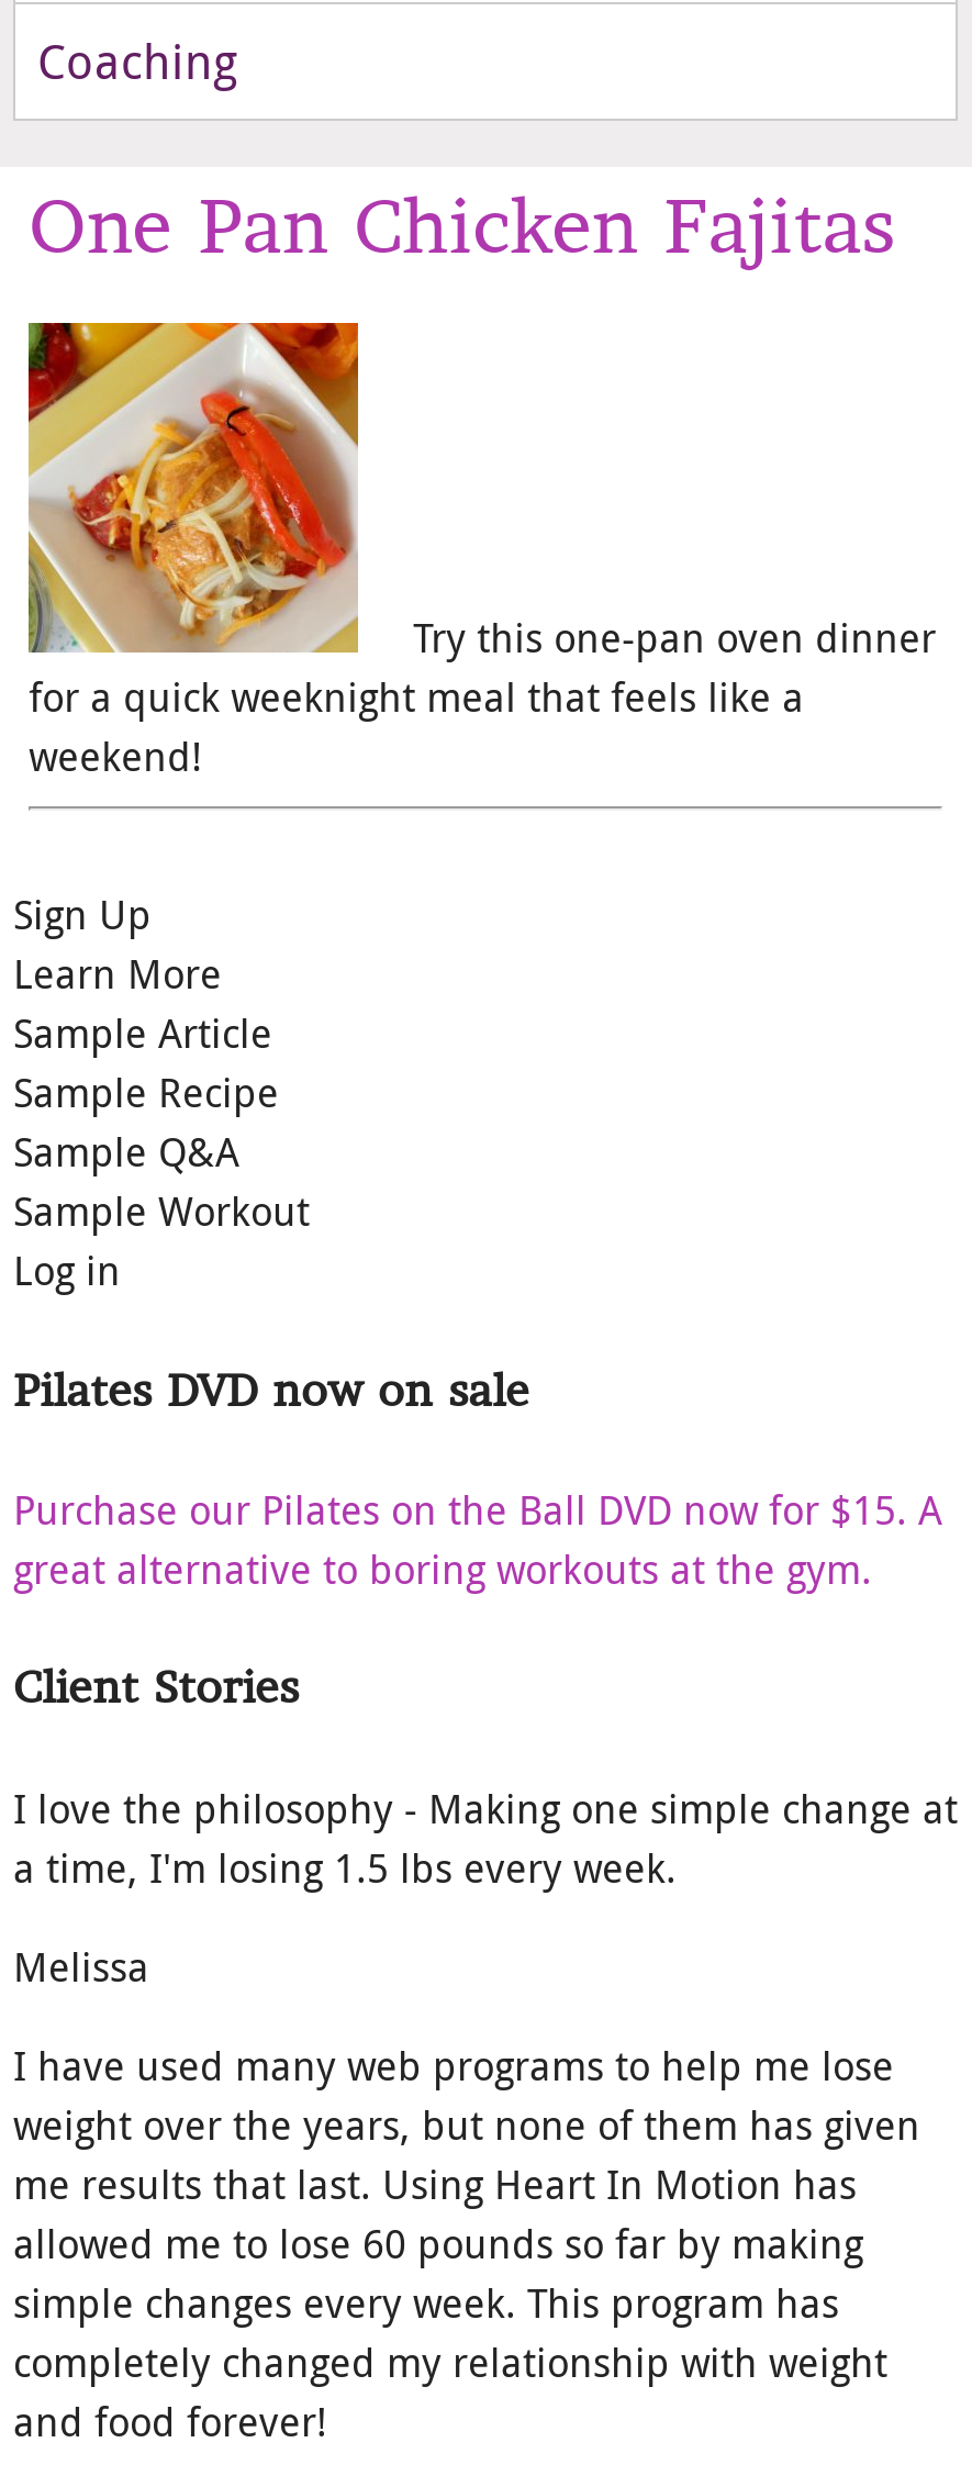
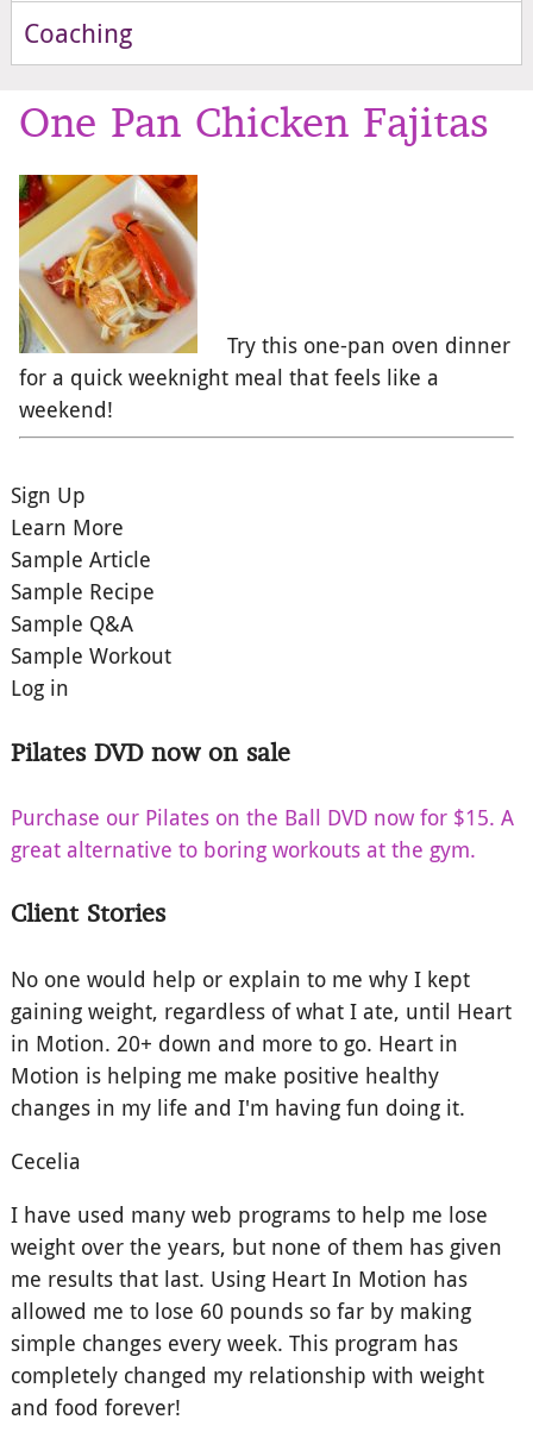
[13,1781,958,1893] I love the philosophy - Making one simple change at | a time, I'm losing 1.5 lbs every week. -> [11,964,512,1121] No one would help or explain to me why I kept | gaining weight, regardless of what I ate, until Heart | in Motion. 20+ down and more to go. Heart in | Motion is helping me make positive healthy | changes in my life and I'm having fun doing it.
[13,1939,149,1992] Melissa -> [11,1146,81,1175] Cecelia

